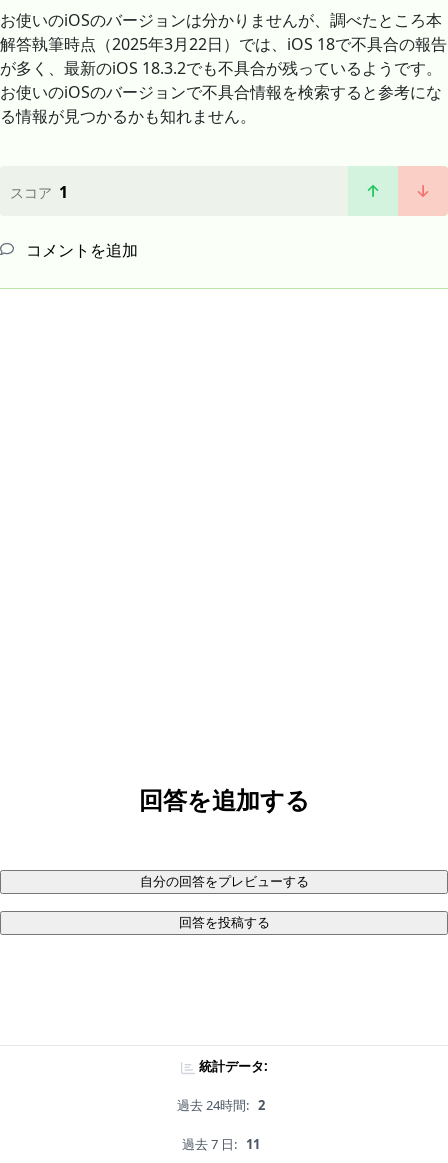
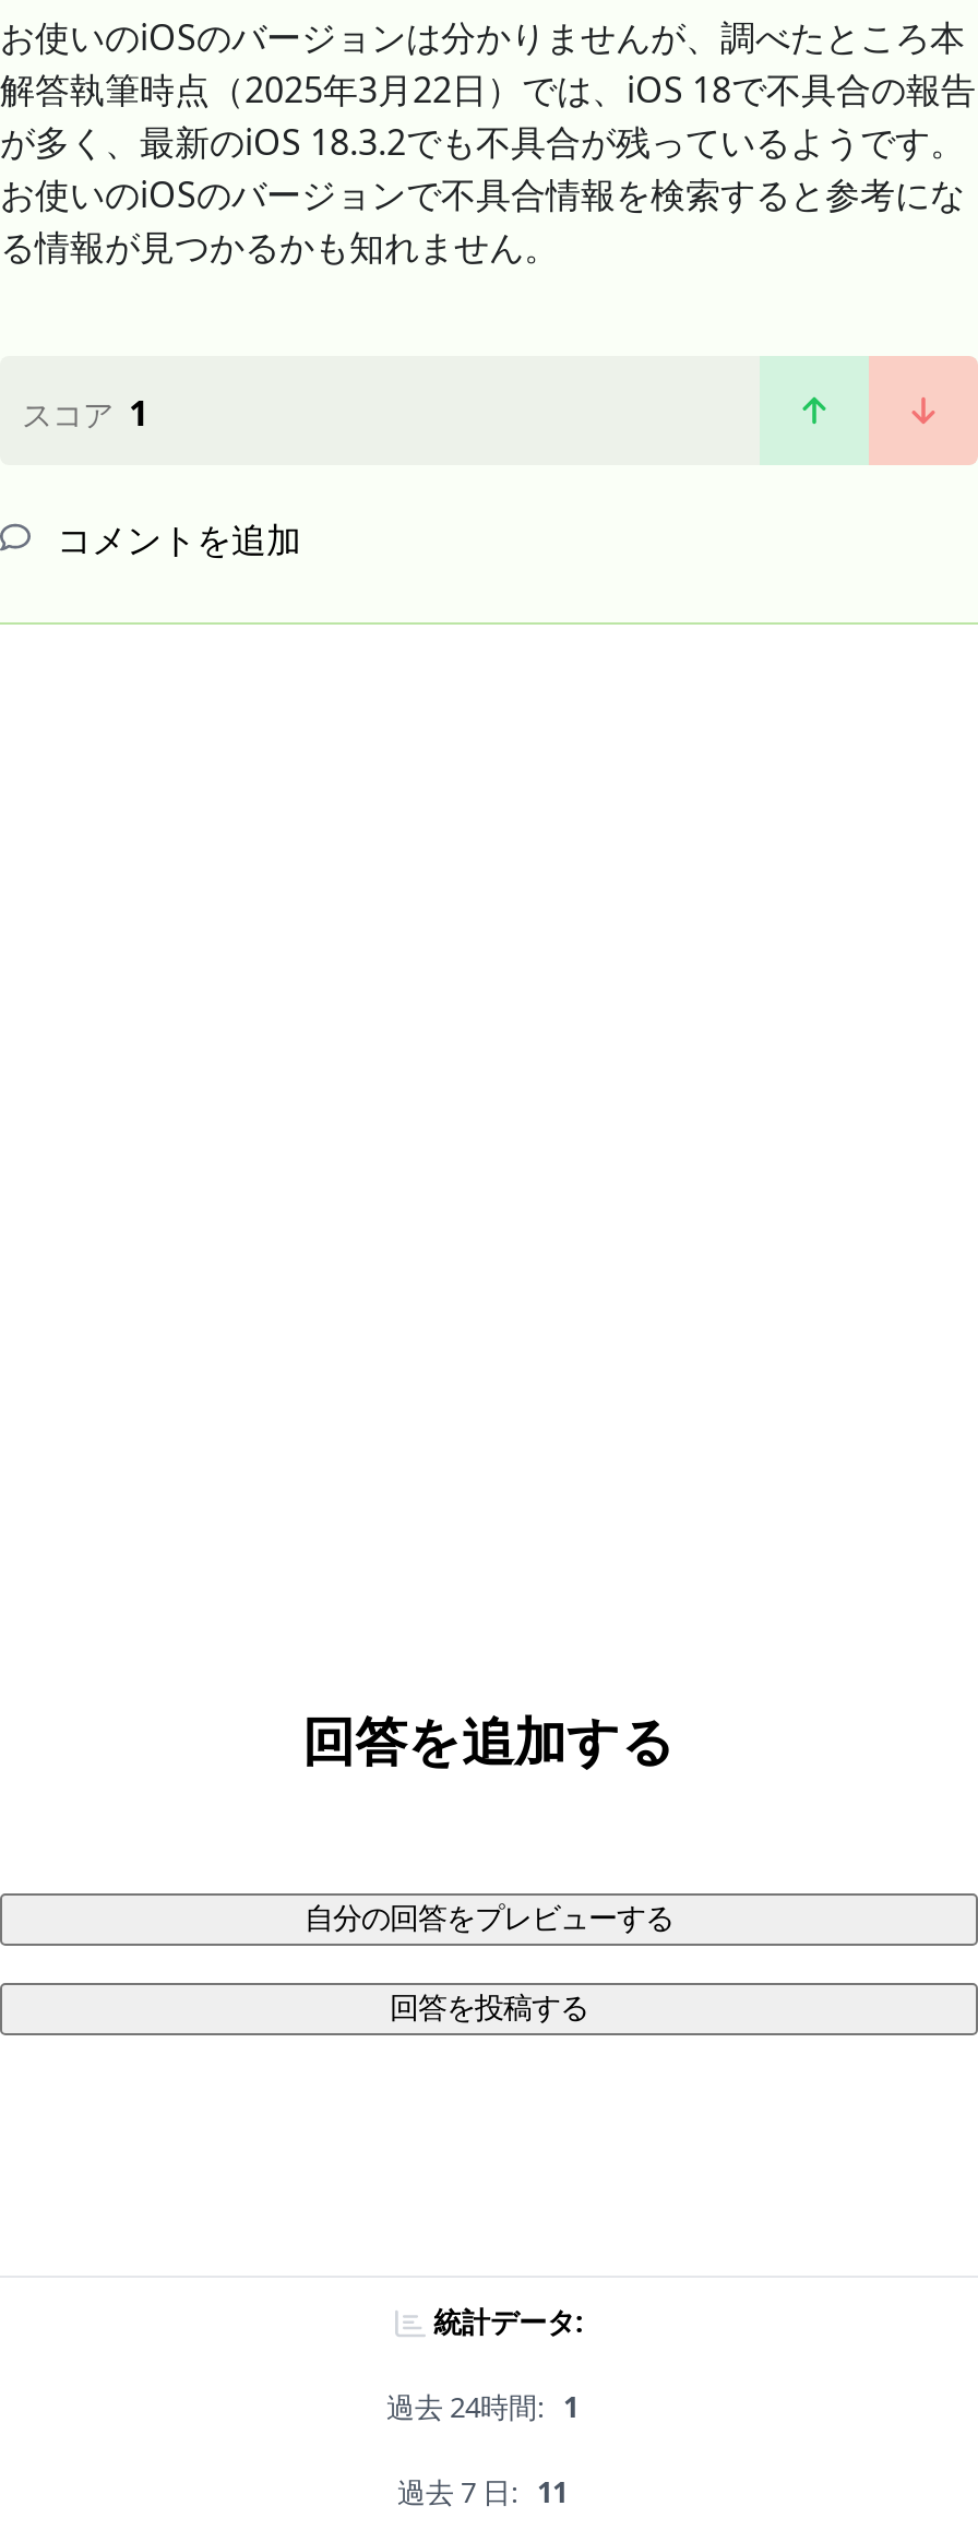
[177,1096,265,1114] 過去 24時間: 2 -> [386,2388,579,2427] 過去 24時間: 1

